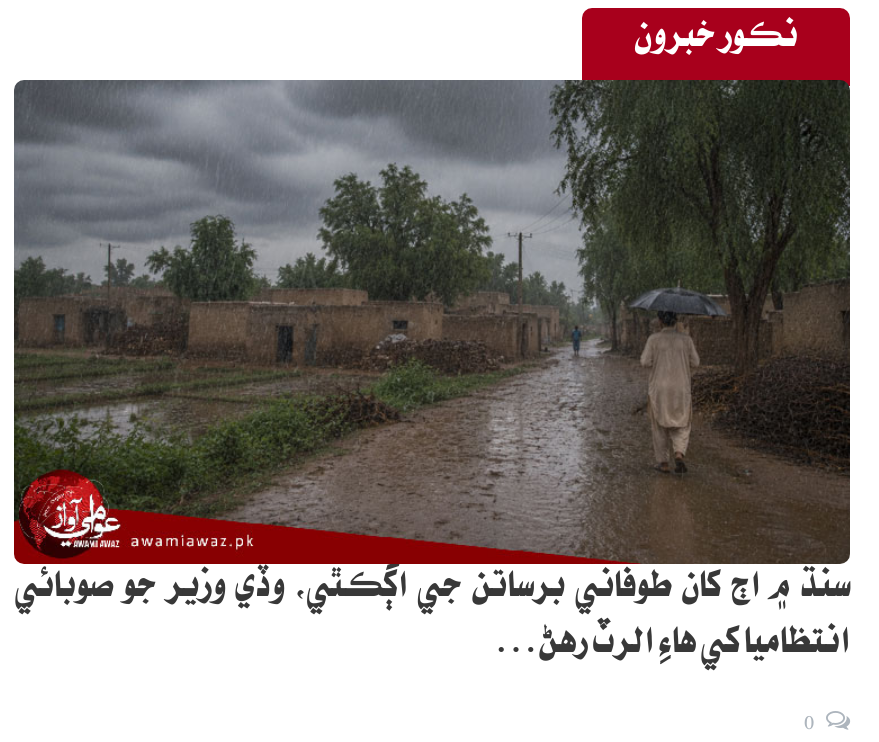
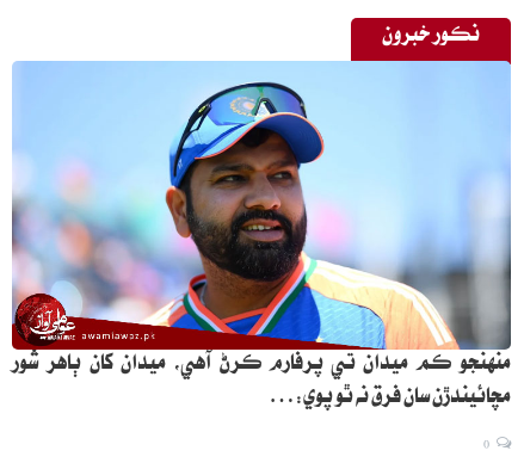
[12,78,852,670] [image] | سنڌ ۾ اڄ کان طوفاني برساتن جي اڳڪٿي، وڏي وزير جو صوبائي | انتظاميا کي هاءِ الرٽ رهڻ… -> [12,60,512,413] [image] | منهنجو ڪم ميدان تي پرفارم ڪرڻ آهي، ميدان کان ٻاهر شور | مچائيندڙن سان فرق نه ٿو پوي:…

